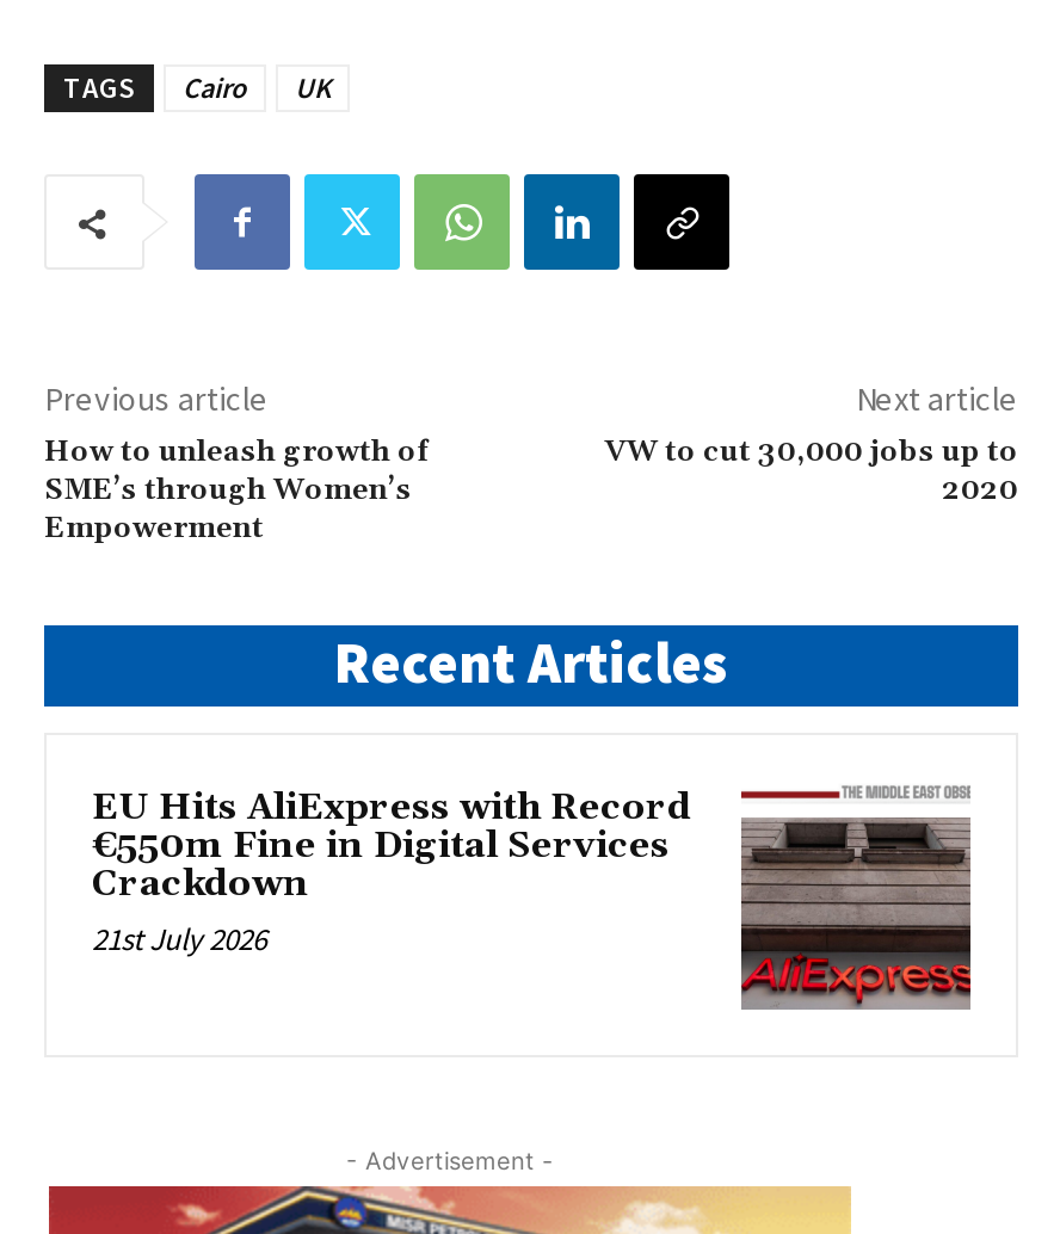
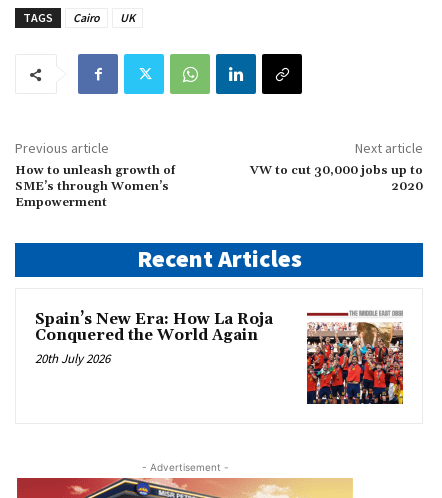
[92,786,973,1010] [image] | EU Hits AliExpress with Record | €550m Fine in Digital Services | Crackdown | 21st July 2026 -> [35,310,404,405] [image] | Spain’s New Era: How La Roja | Conquered the World Again | 20th July 2026

